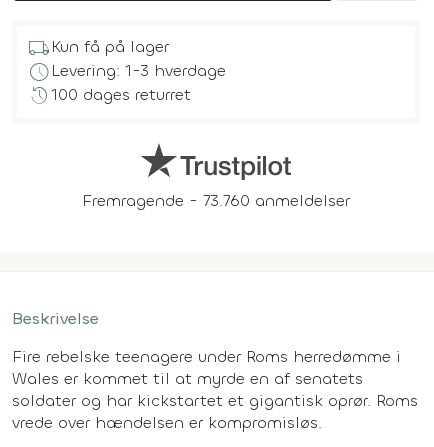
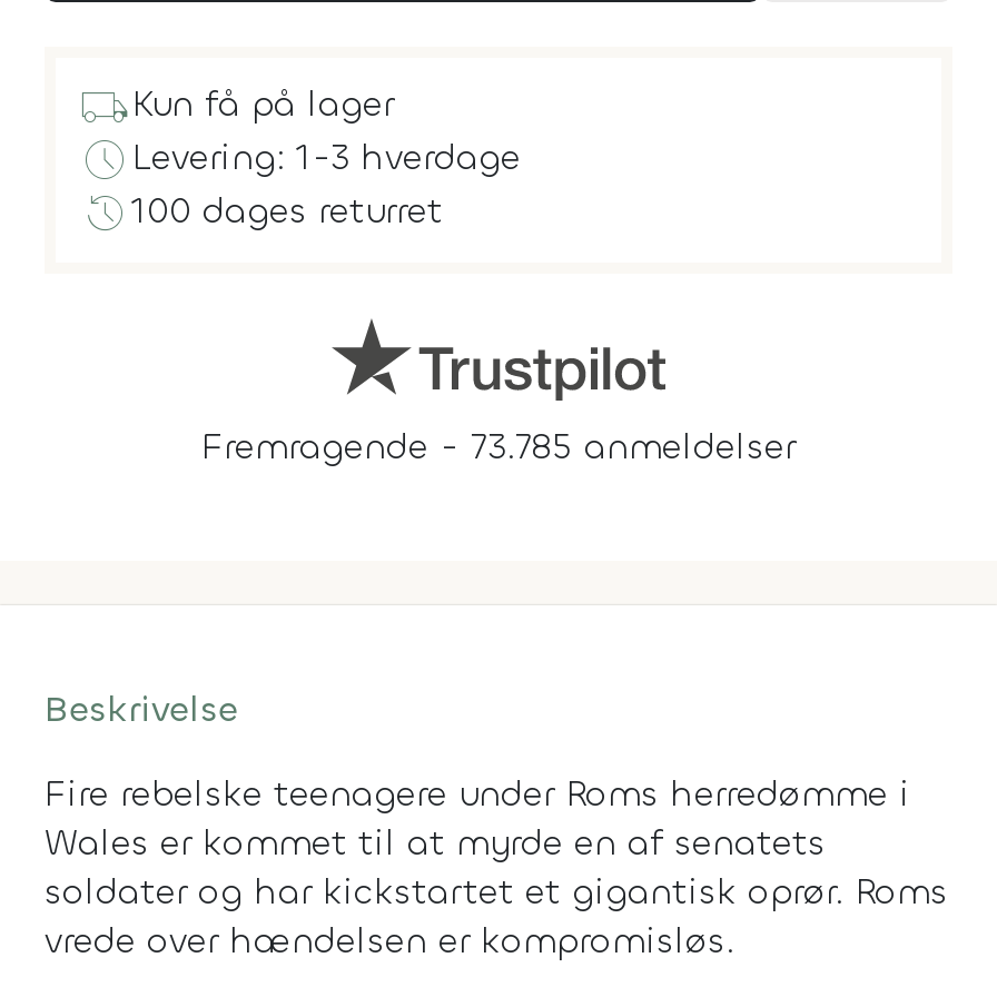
[82,190,350,211] Fremragende - 73.760 anmeldelser -> [201,422,796,469] Fremragende - 73.785 anmeldelser

